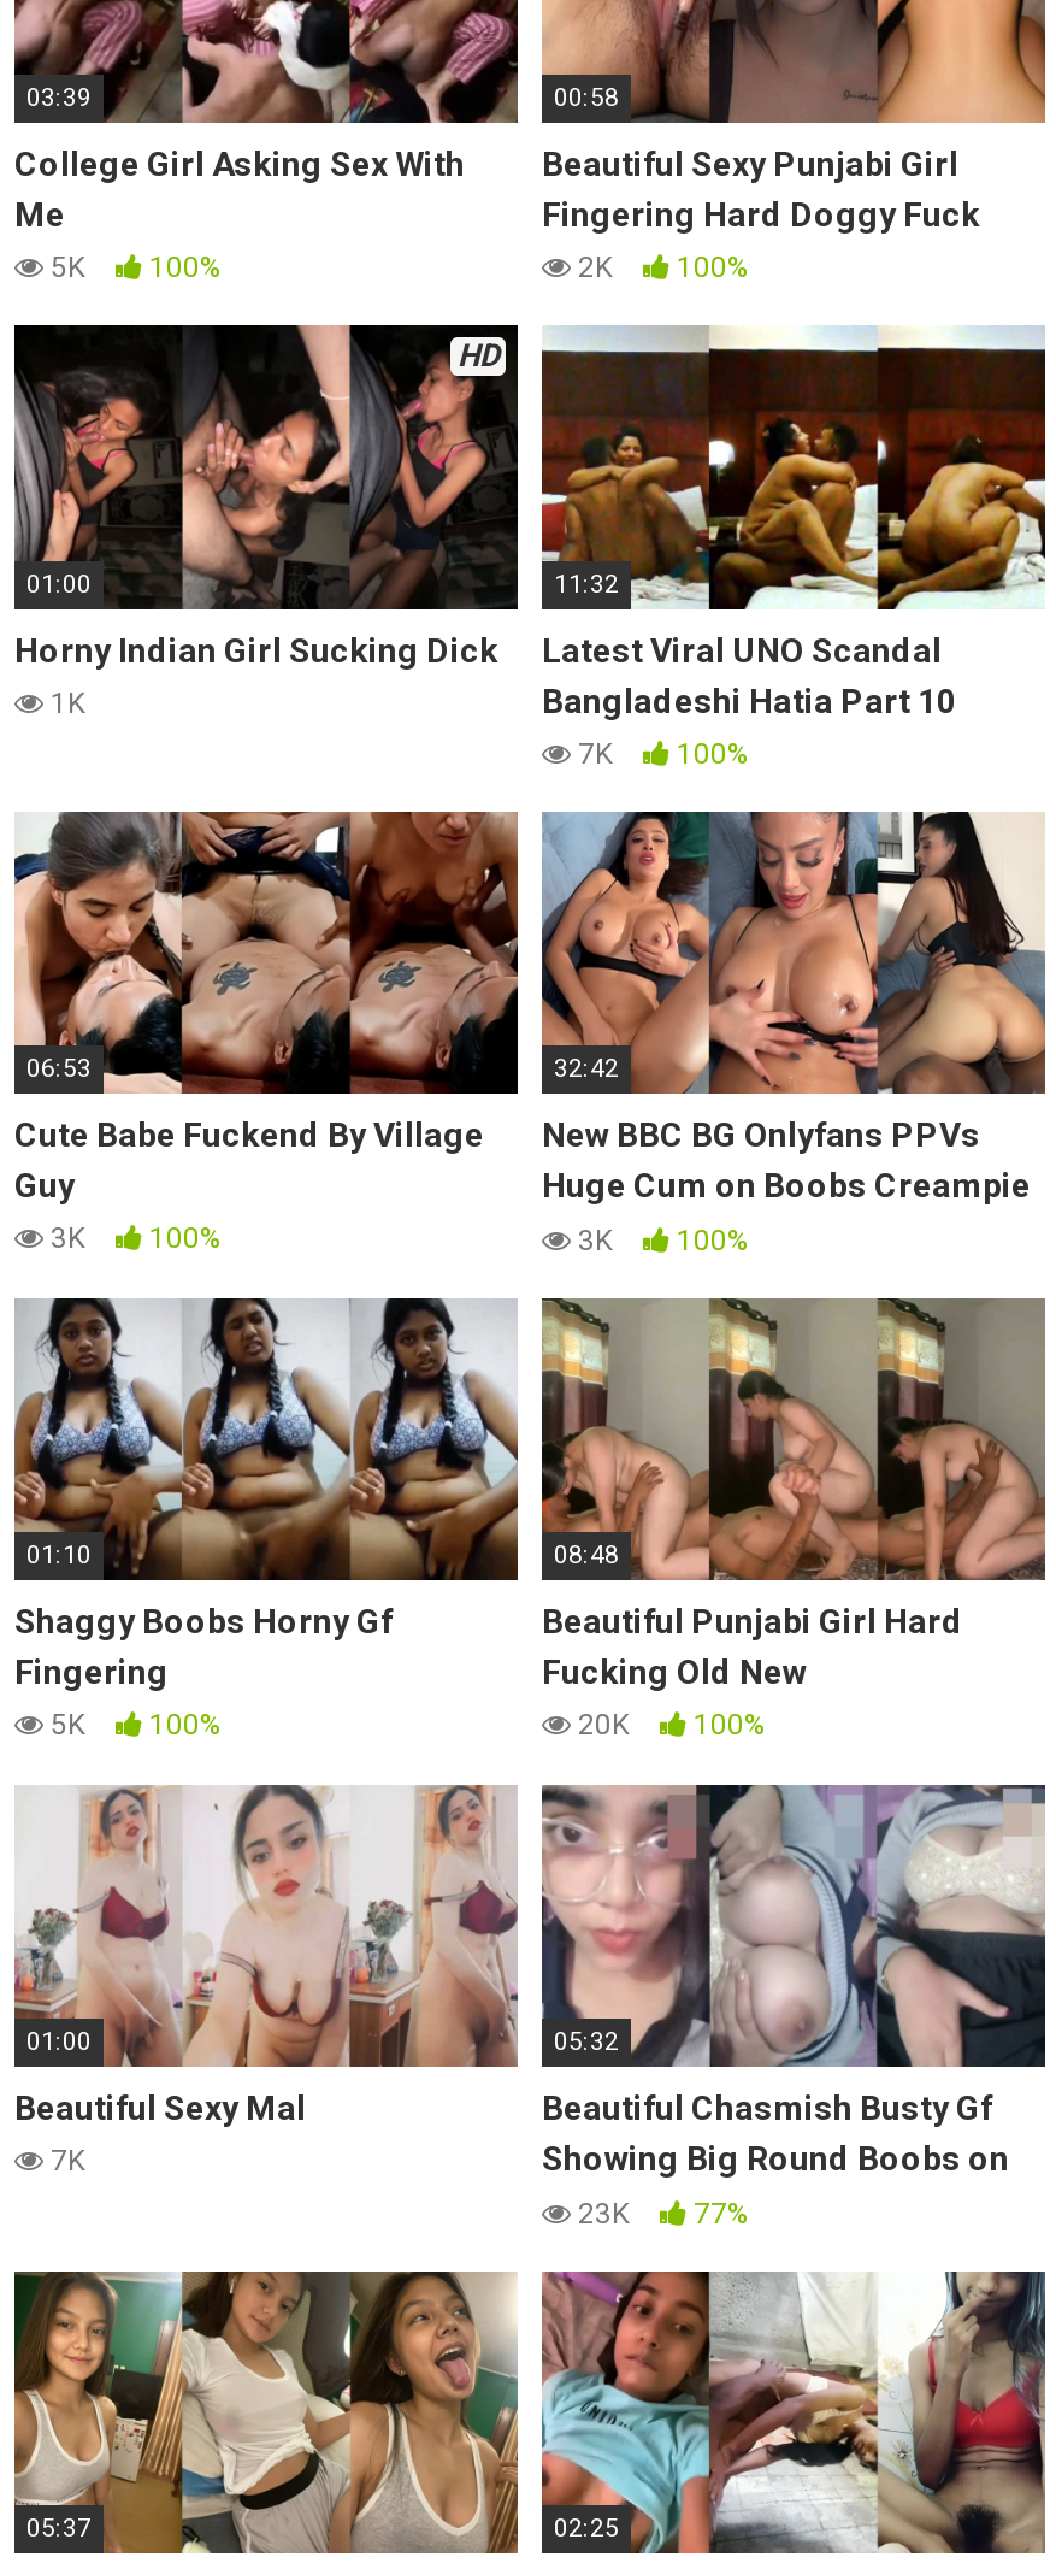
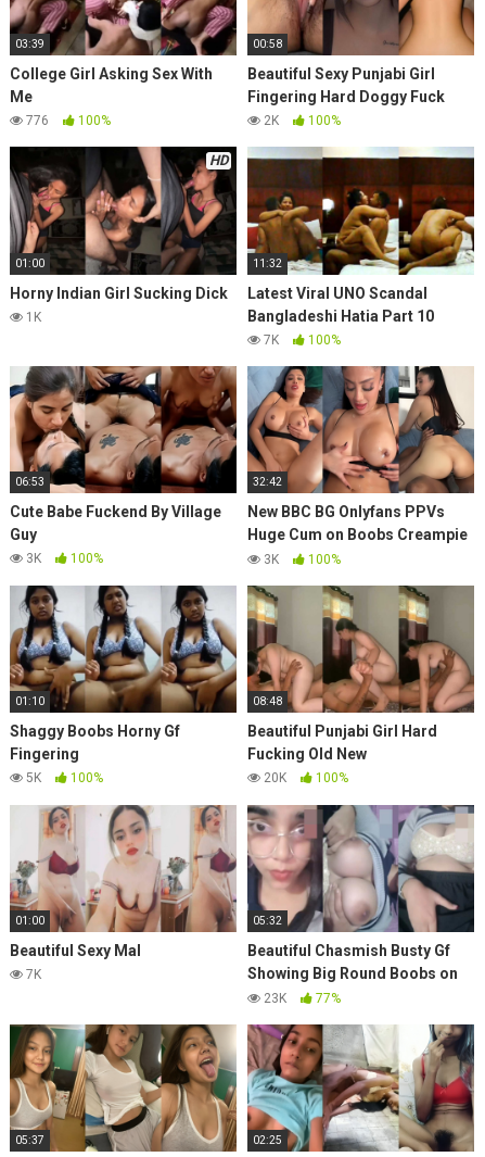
[43,250,222,283] 5K 100% -> [23,113,111,128] 776 100%

